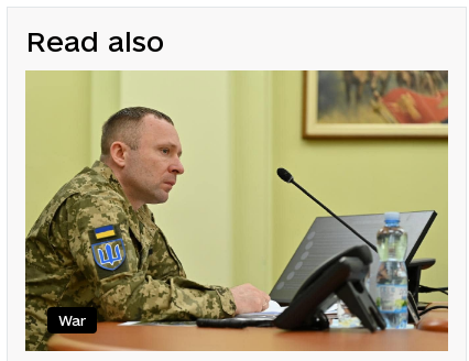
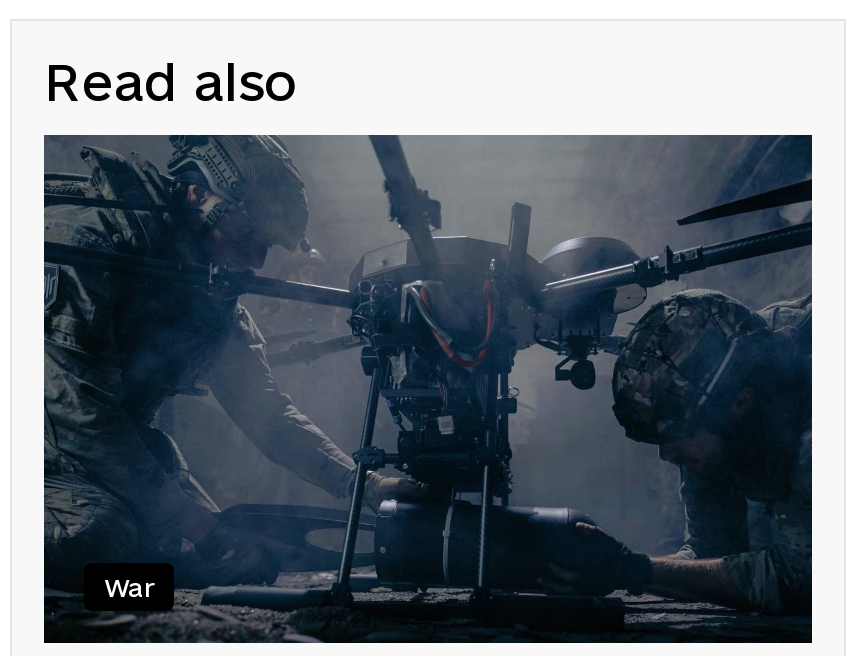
[24,69,449,352] [image] -> [42,133,814,645] [image]

